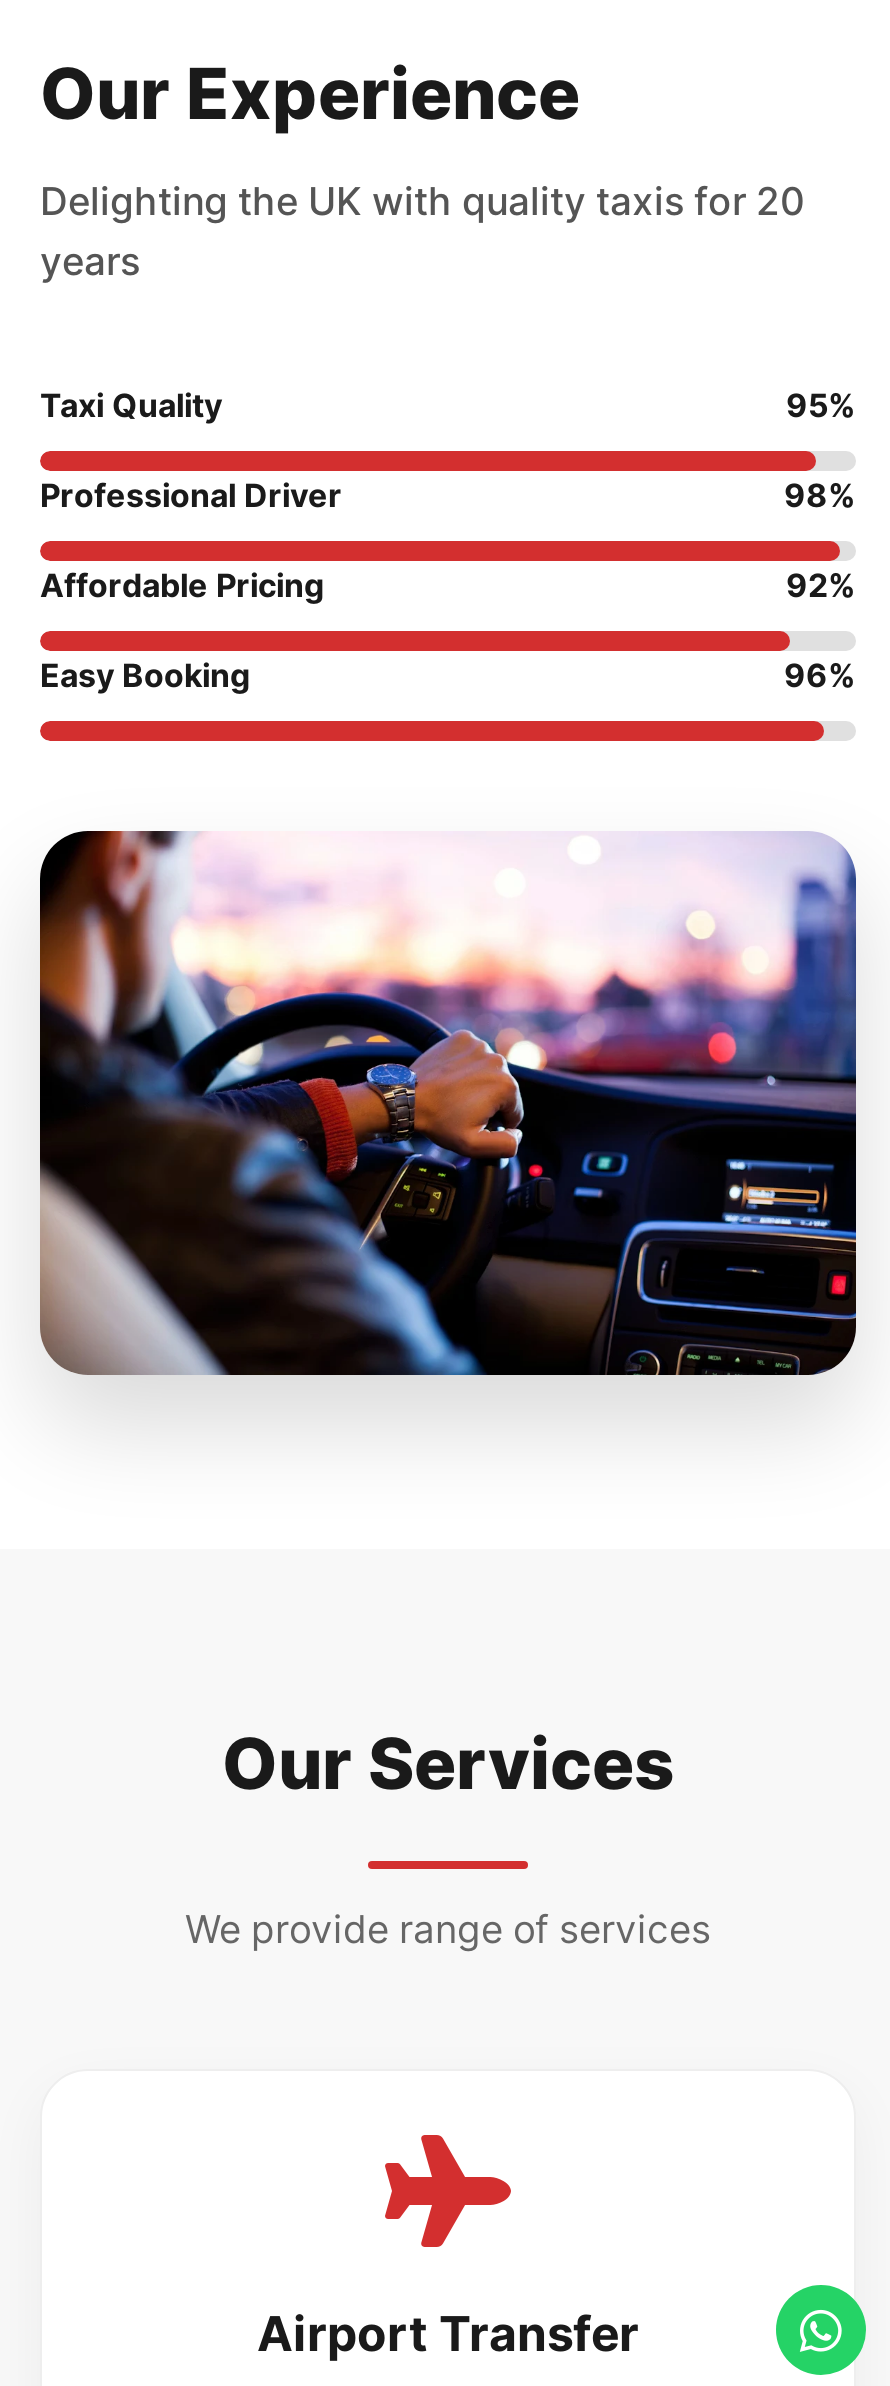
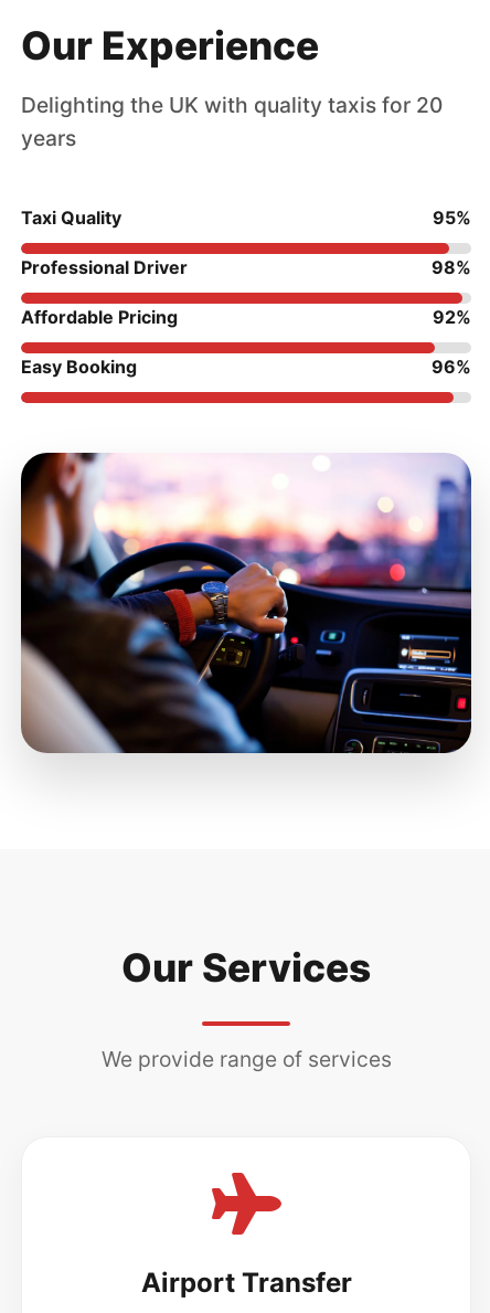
[774,2283,868,2377] [image] -> none

